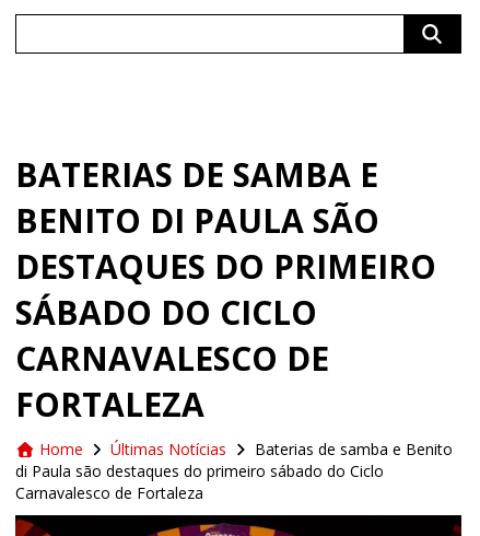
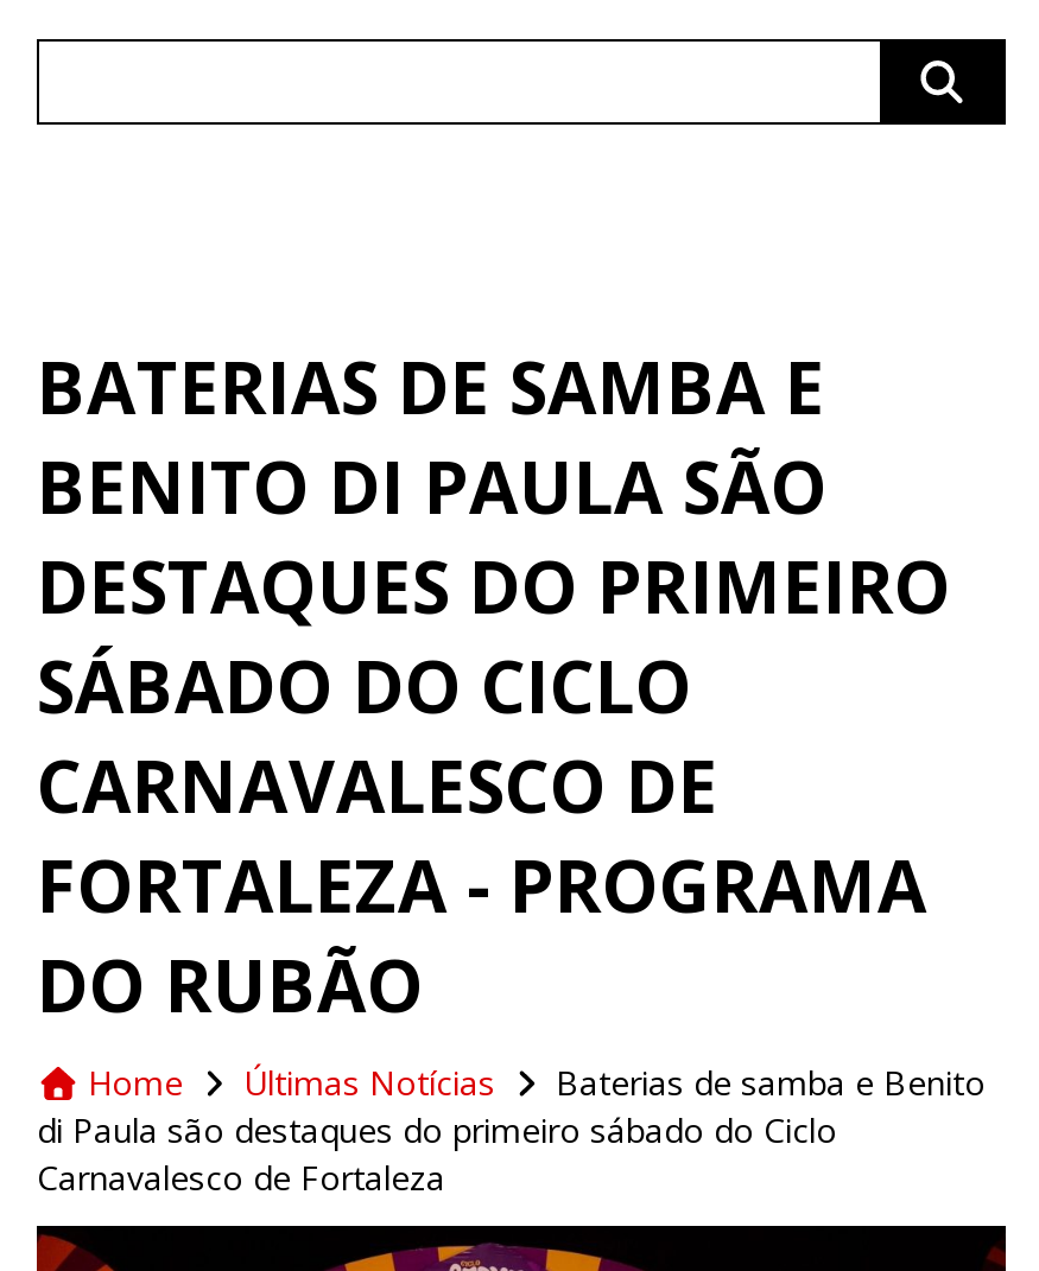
[15,382,204,427] FORTALEZA -> [37,837,927,1034] FORTALEZA - PROGRAMA | DO RUBÃO

